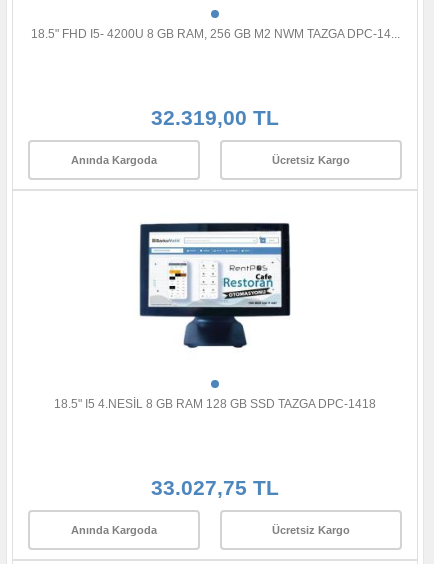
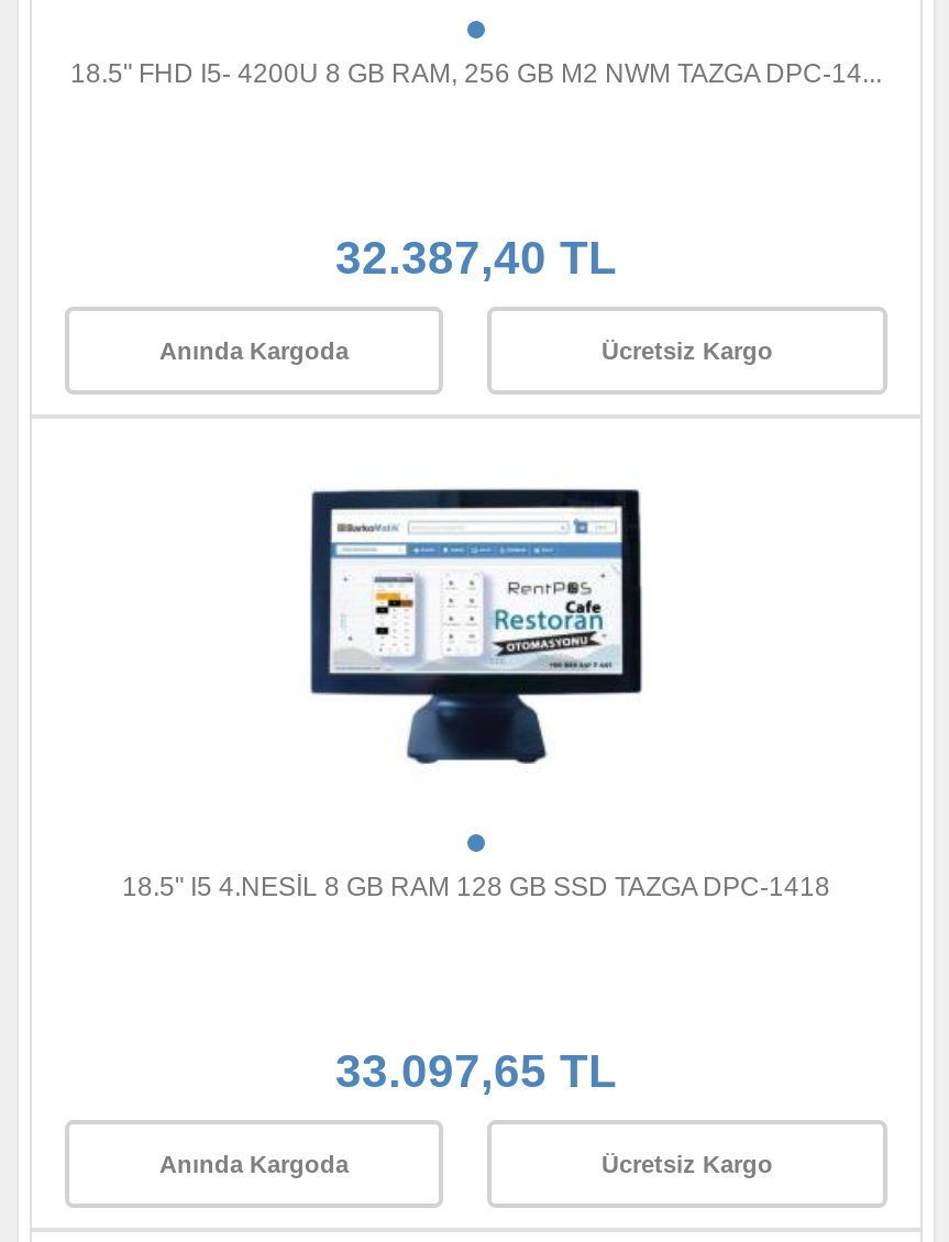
[151,106,279,129] 32.319,00 TL -> [335,232,617,282] 32.387,40 TL
[151,476,279,499] 33.027,75 TL -> [335,1045,617,1096] 33.097,65 TL

